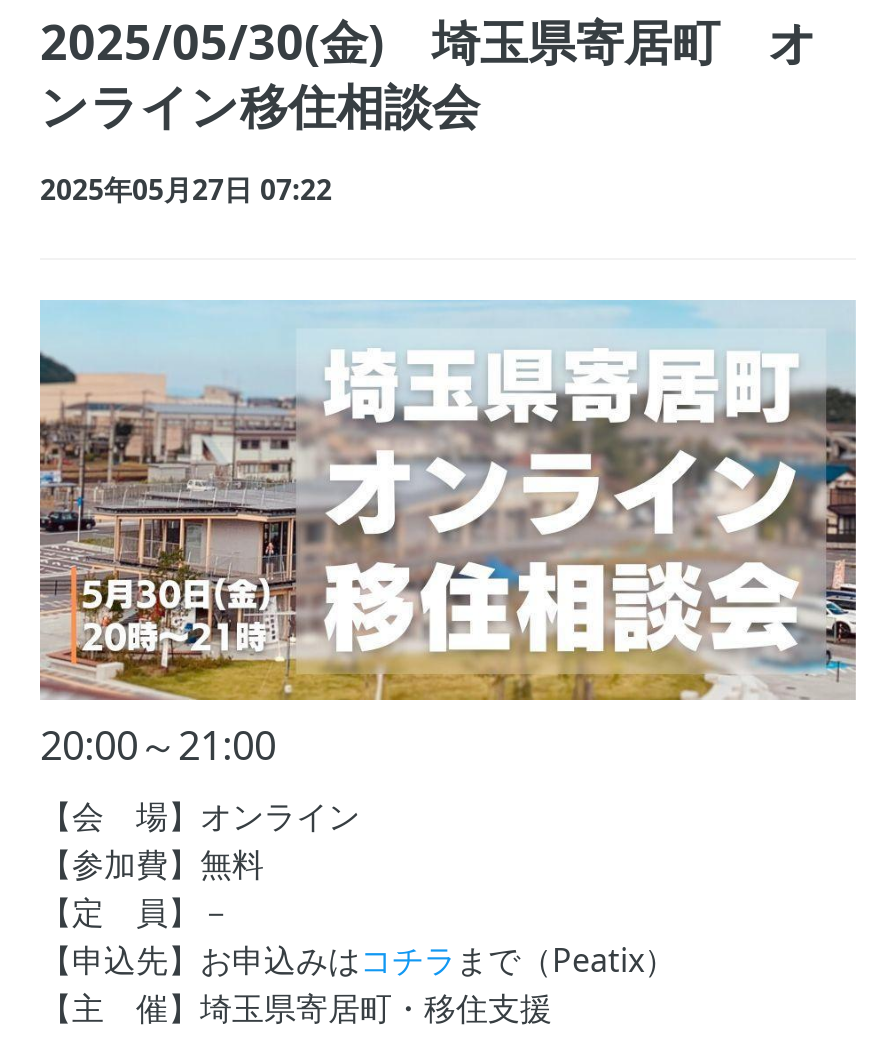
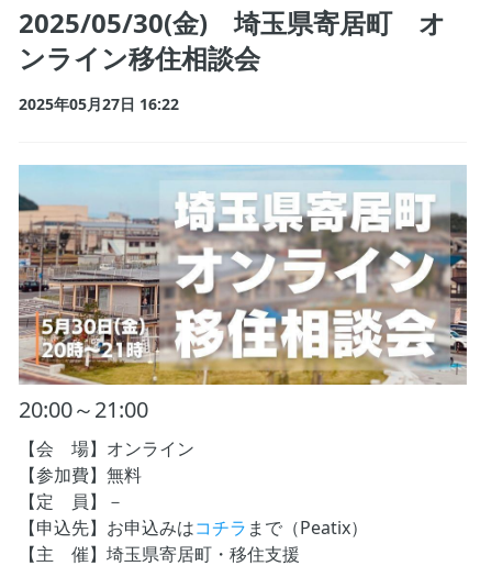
[40,170,332,208] 2025年05月27日 07:22 -> [19,93,179,114] 2025年05月27日 16:22

